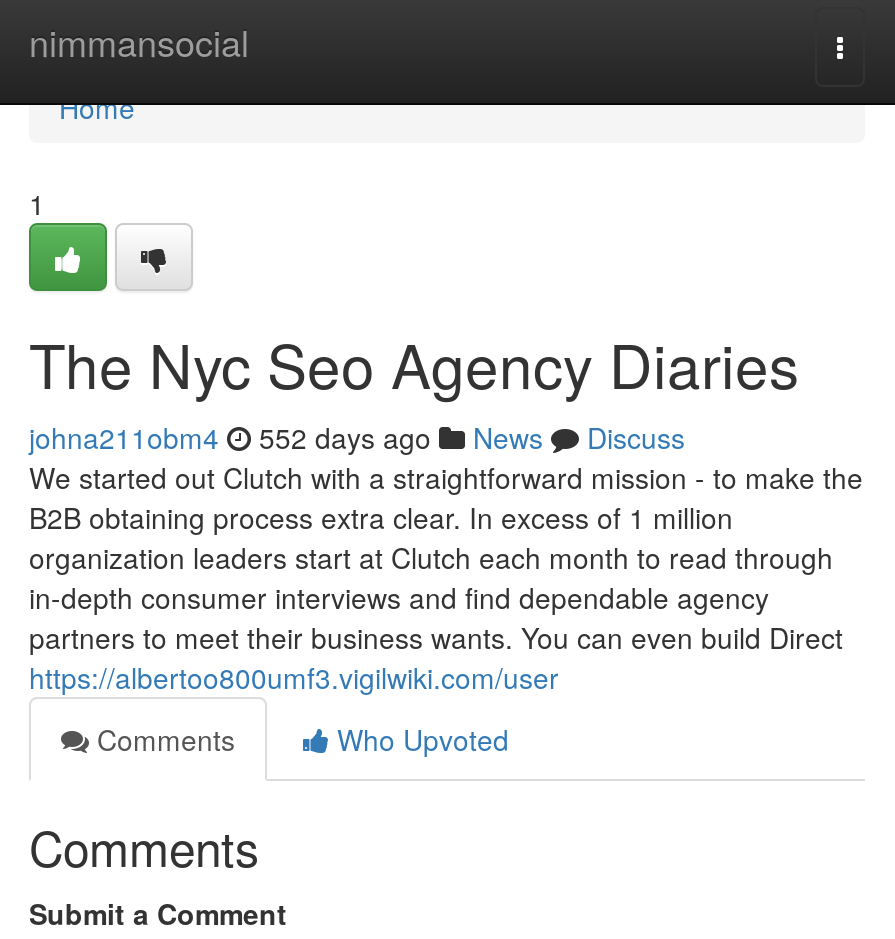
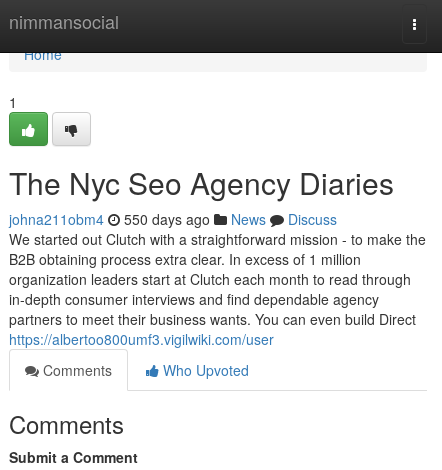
[29,417,685,457] johna211obm4 552 days ago News Discuss -> [9,209,337,229] johna211obm4 550 days ago News Discuss

